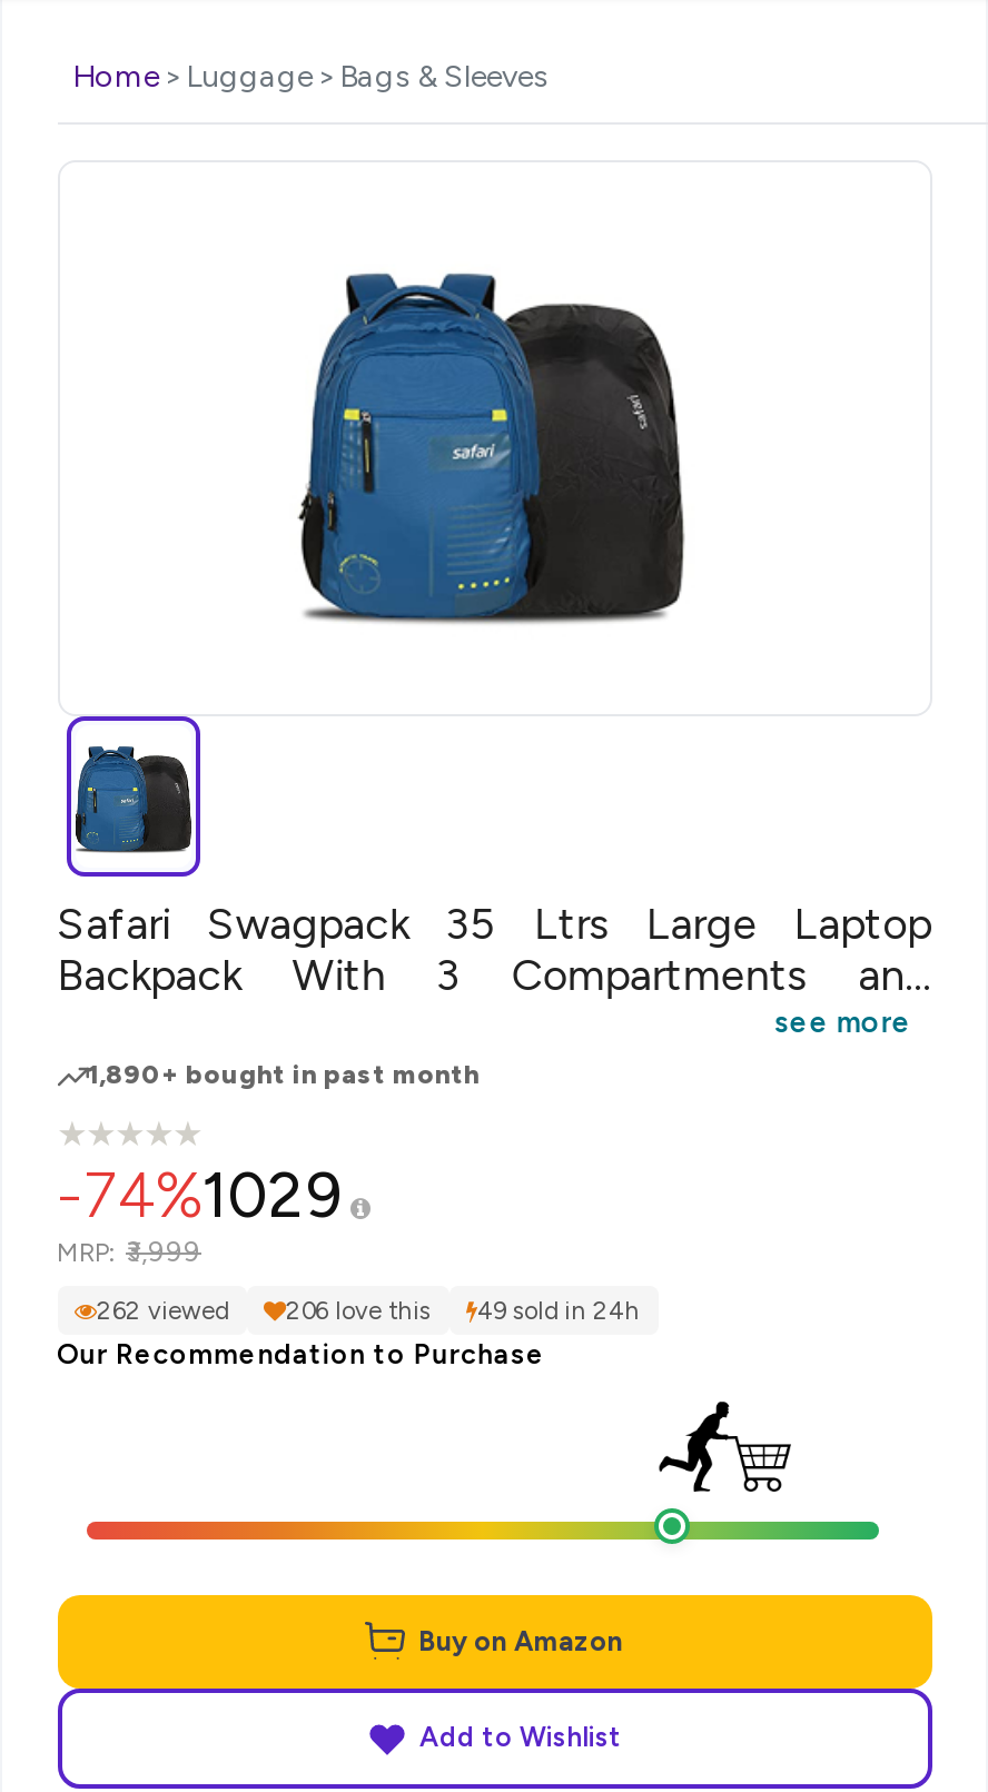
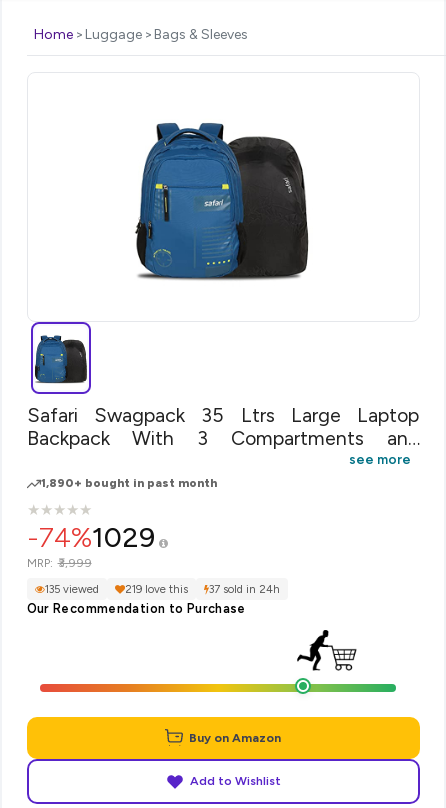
[97,1295,228,1326] 262 viewed -> [44,582,98,596] 135 viewed
[286,1295,431,1326] 206 love this -> [124,582,187,596] 219 love this
[477,1295,640,1326] 49 sold in 24h -> [208,582,279,596] 37 sold in 24h

